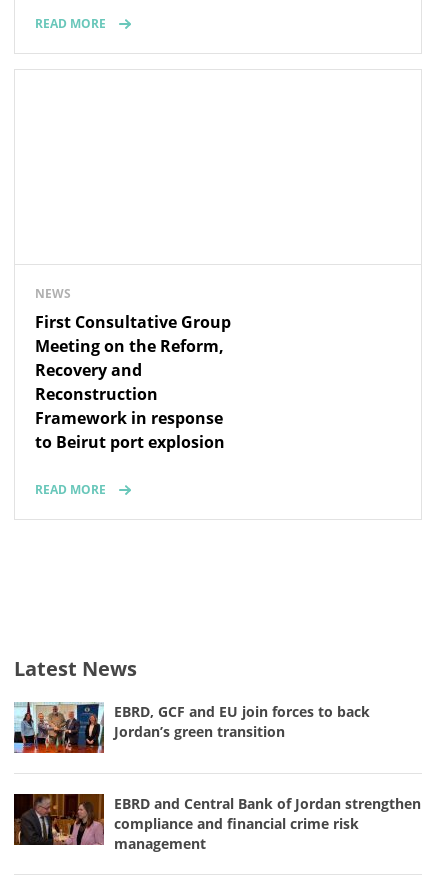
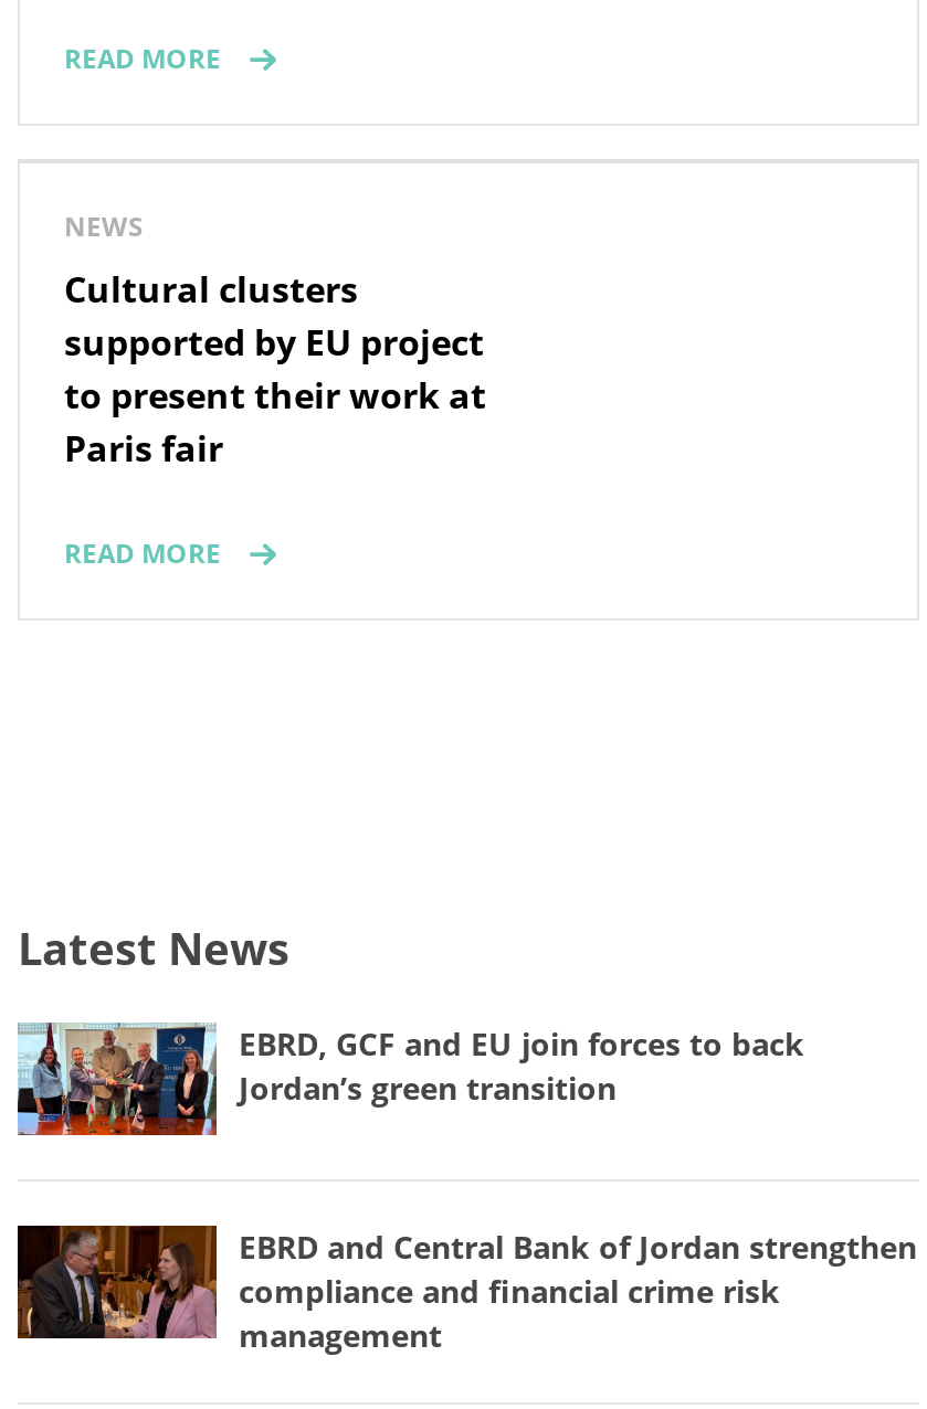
[35,311,231,453] First Consultative Group | Meeting on the Reform, | Recovery and | Reconstruction | Framework in response | to Beirut port explosion -> [64,266,486,474] Cultural clusters | supported by EU project | to present their work at | Paris fair

